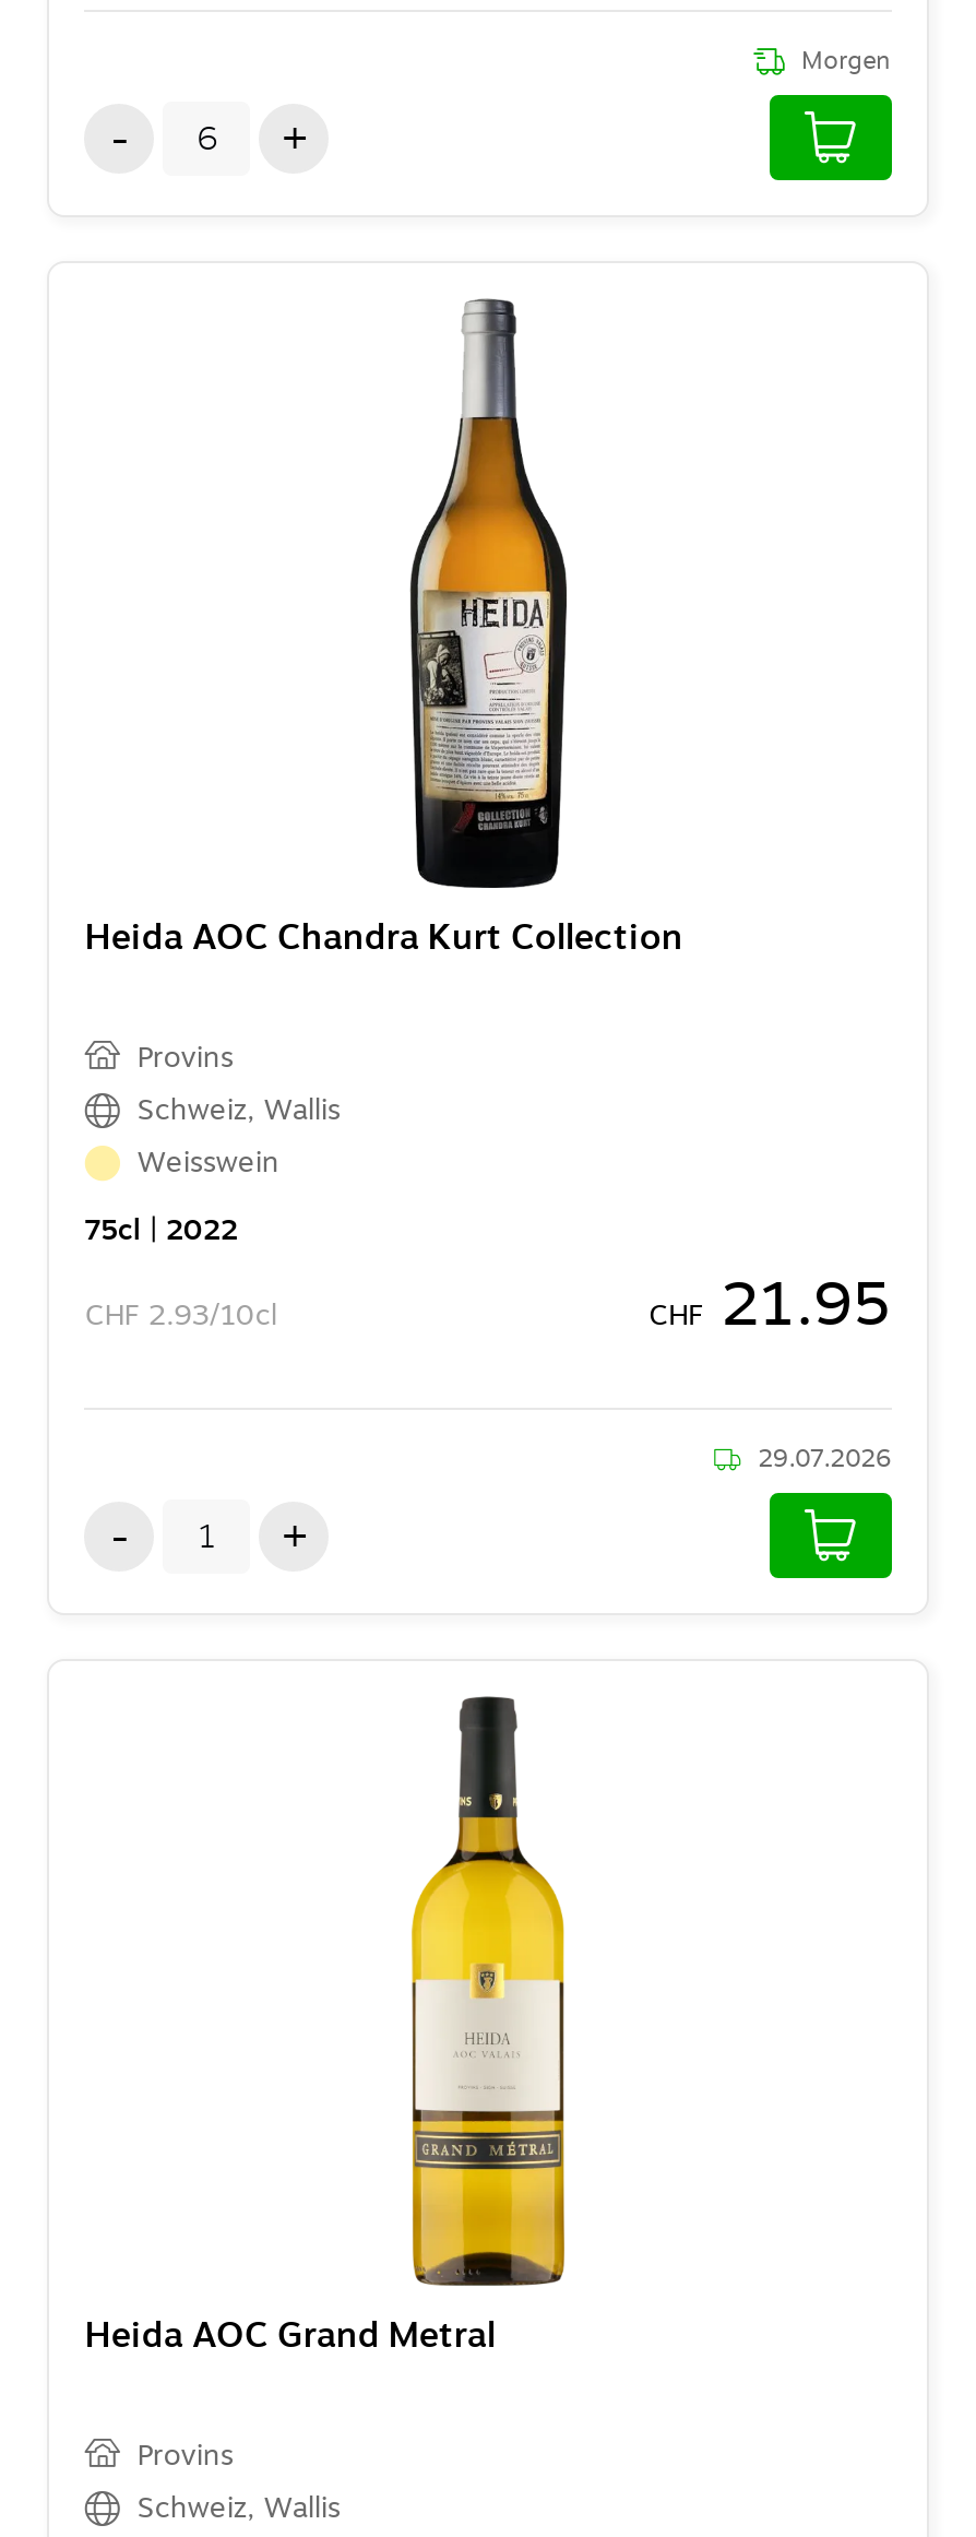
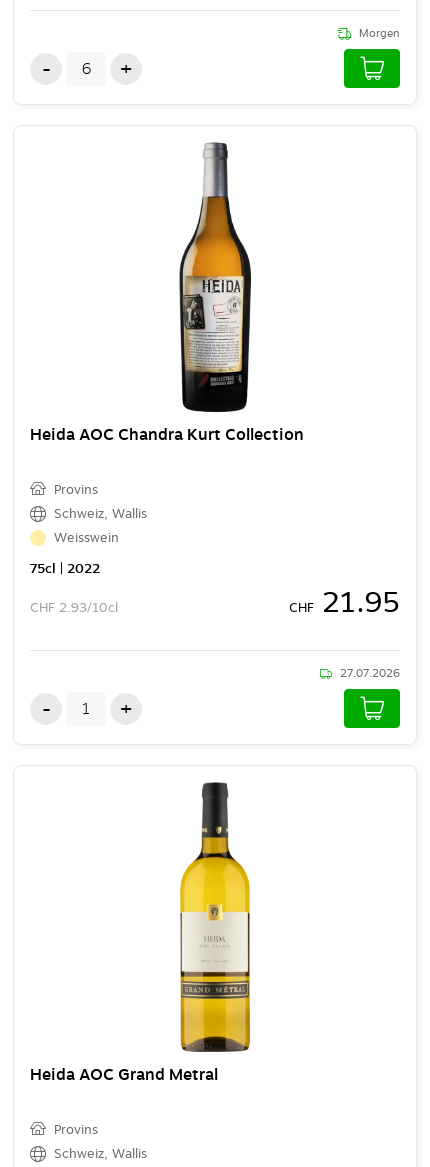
[758,1441,891,1478] 29.07.2026 -> [340,665,400,682] 27.07.2026

